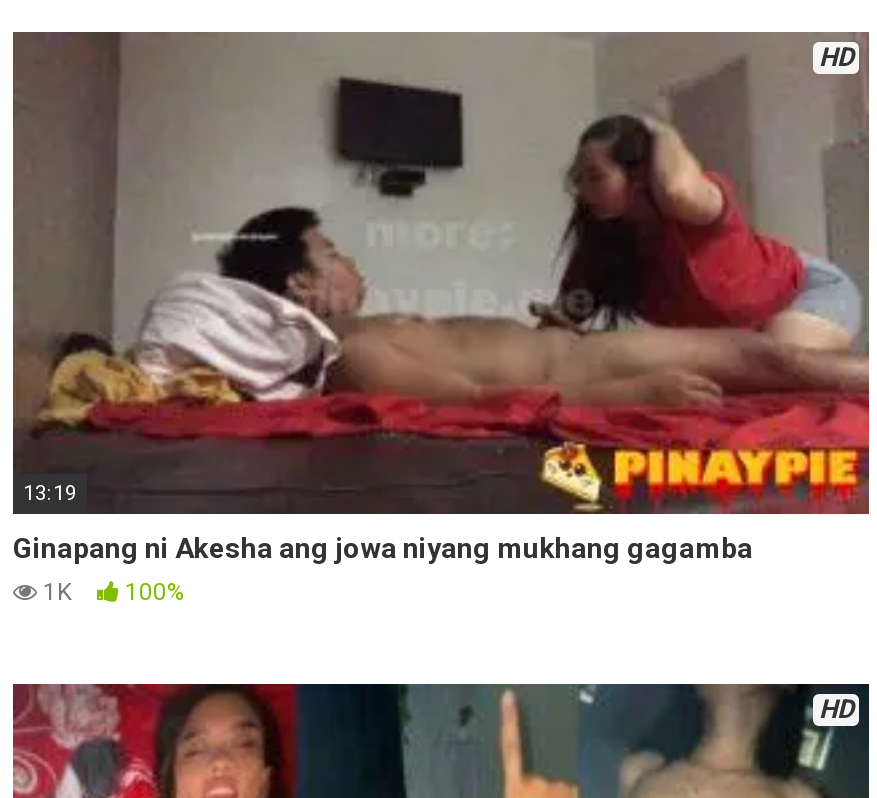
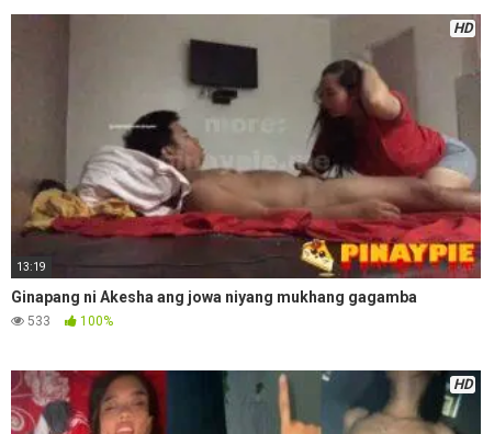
[37,578,185,606] 1K 100% -> [24,313,113,329] 533 100%

